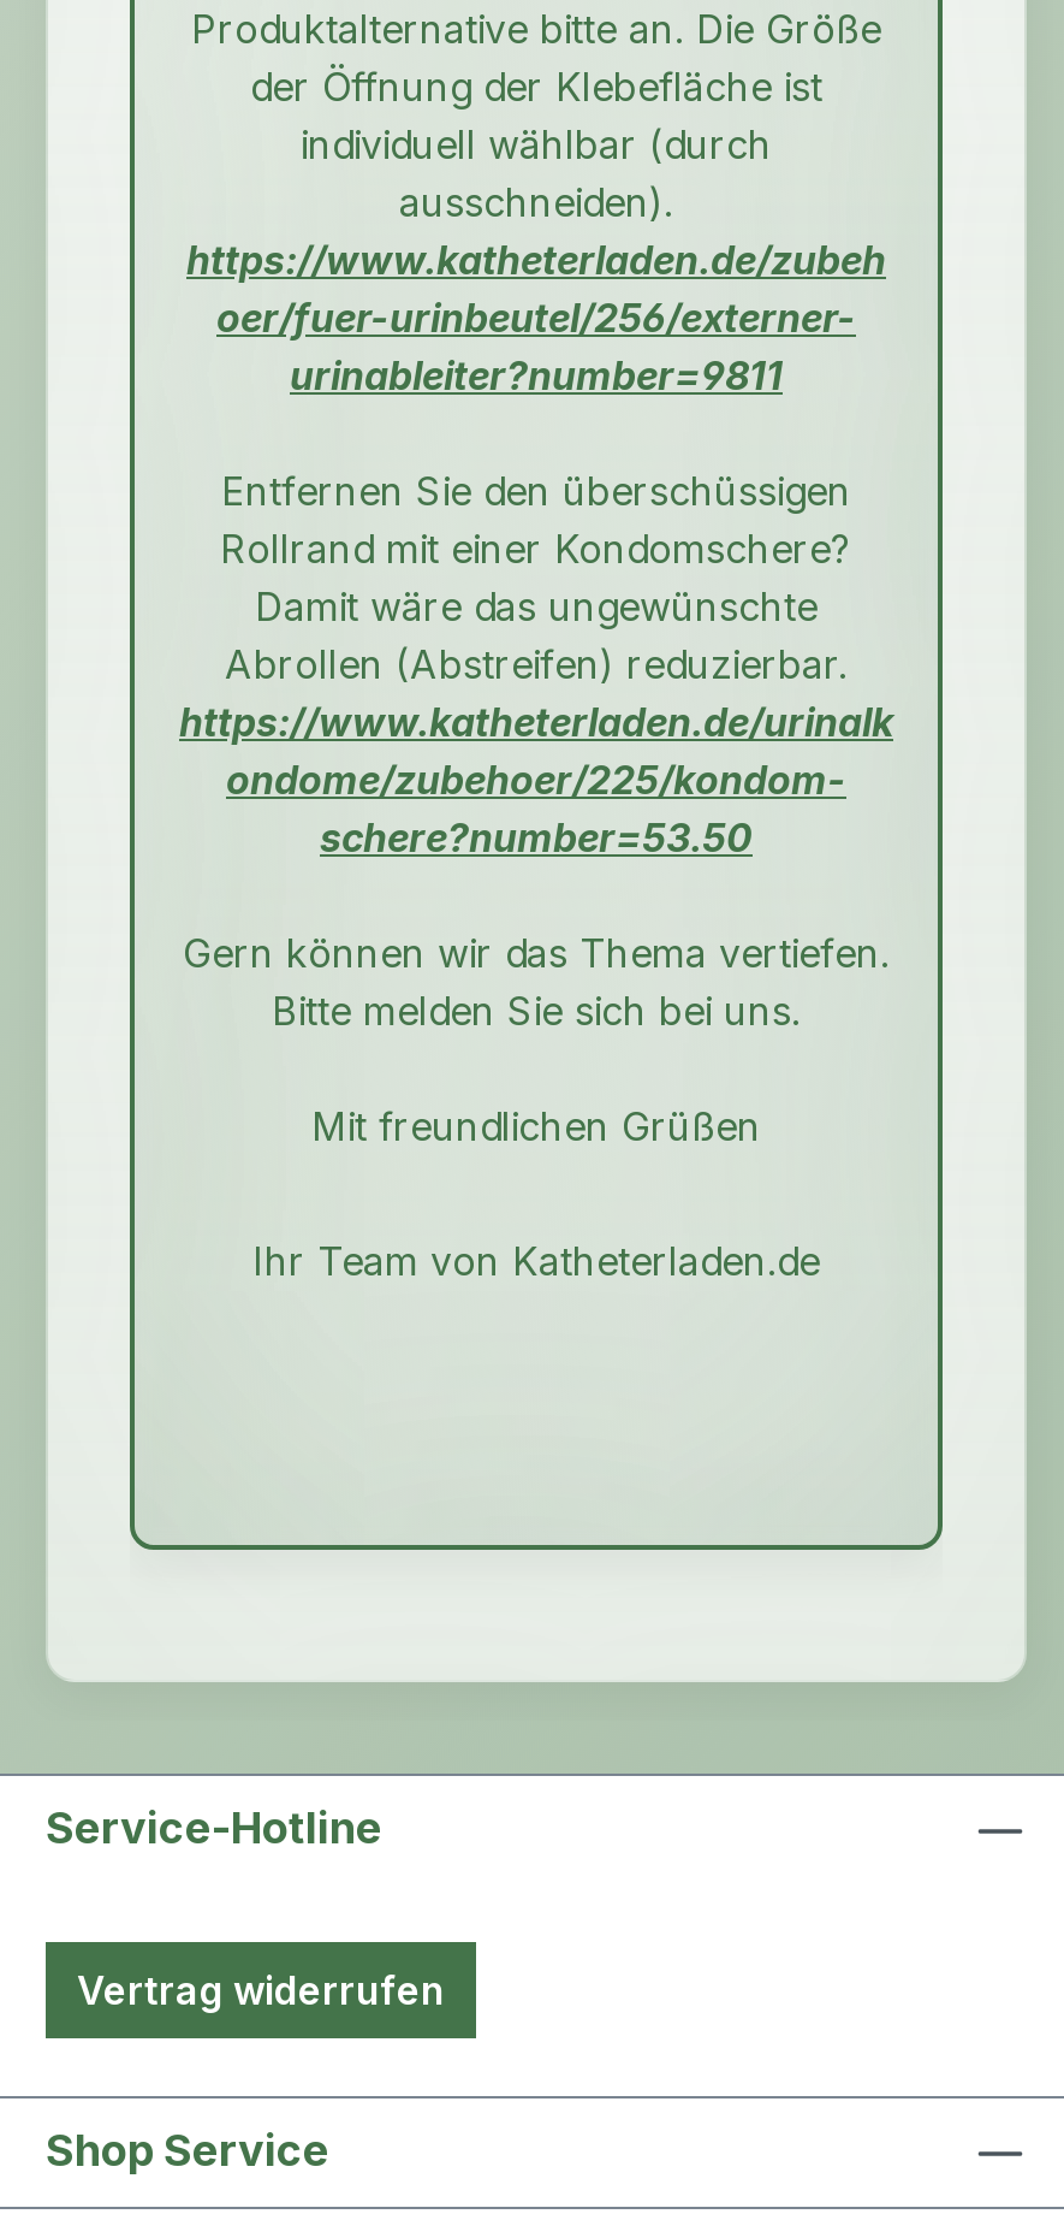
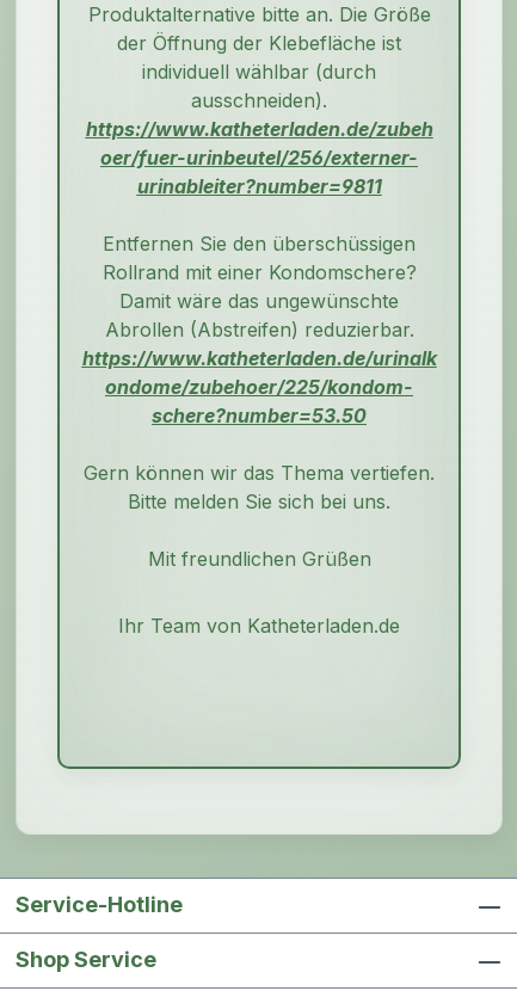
[77,1965,445,2013] Vertrag widerrufen -> none

